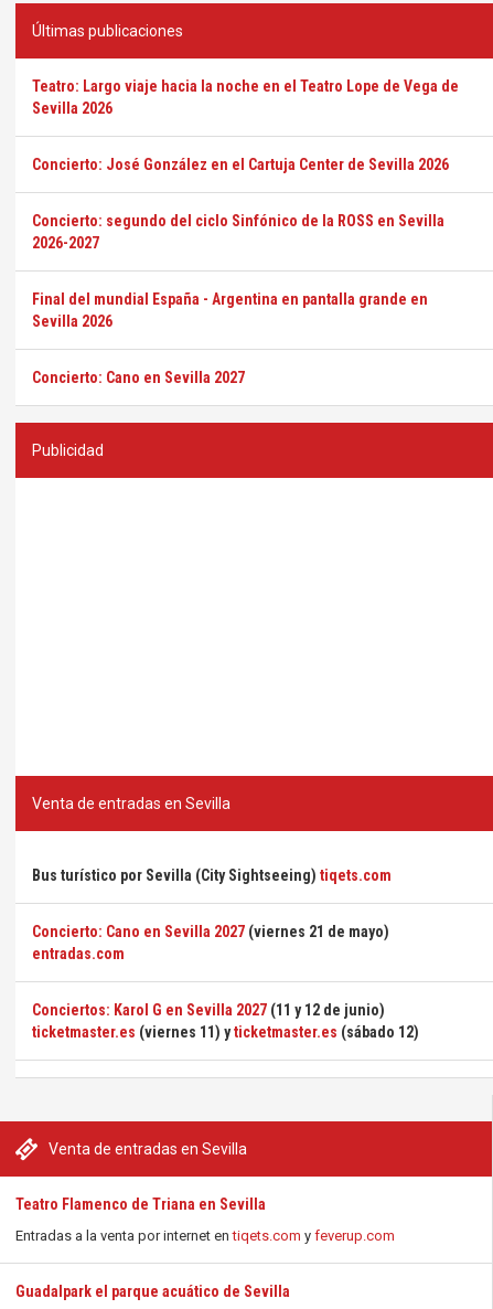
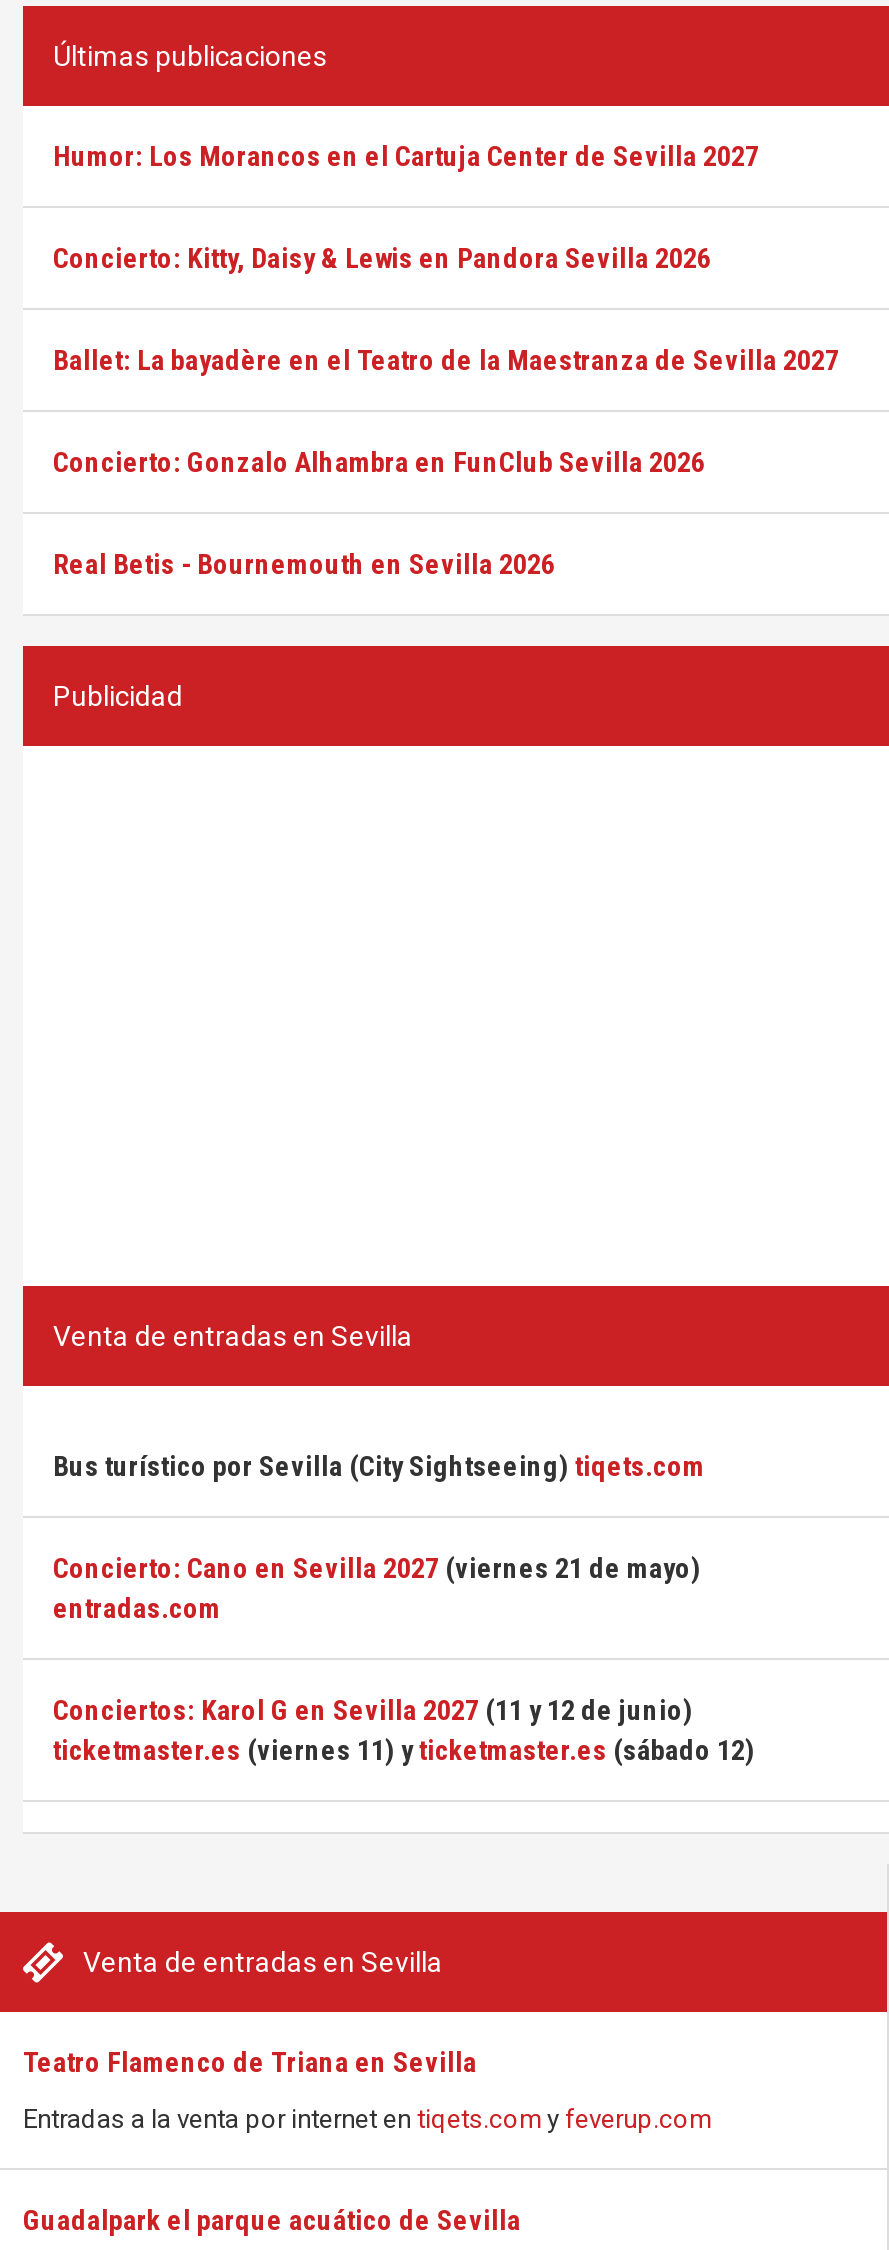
[32,77,459,117] Teatro: Largo viaje hacia la noche en el Teatro Lope de Vega de | Sevilla 2026 -> [53,140,759,172] Humor: Los Morancos en el Cartuja Center de Sevilla 2027
[32,156,449,173] Concierto: José González en el Cartuja Center de Sevilla 2026 -> [53,242,711,274] Concierto: Kitty, Daisy & Lewis en Pandora Sevilla 2026
[32,212,444,252] Concierto: segundo del ciclo Sinfónico de la ROSS en Sevilla | 2026-2027 -> [53,344,839,376] Ballet: La bayadère en el Teatro de la Maestranza de Sevilla 2027
[32,290,428,330] Final del mundial España - Argentina en pantalla grande en | Sevilla 2026 -> [53,446,705,478] Concierto: Gonzalo Alhambra en FunClub Sevilla 2026
[32,369,245,386] Concierto: Cano en Sevilla 2027 -> [53,548,555,580] Real Betis - Bournemouth en Sevilla 2026

